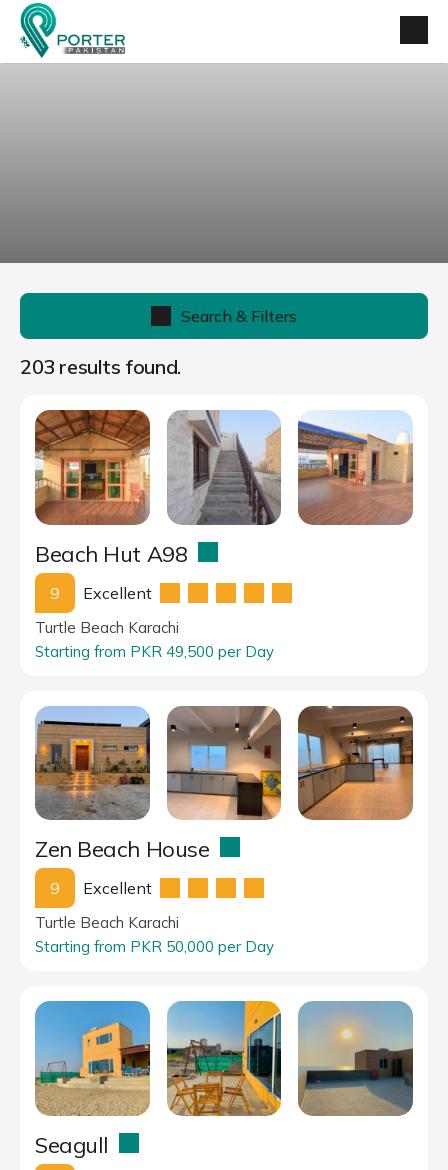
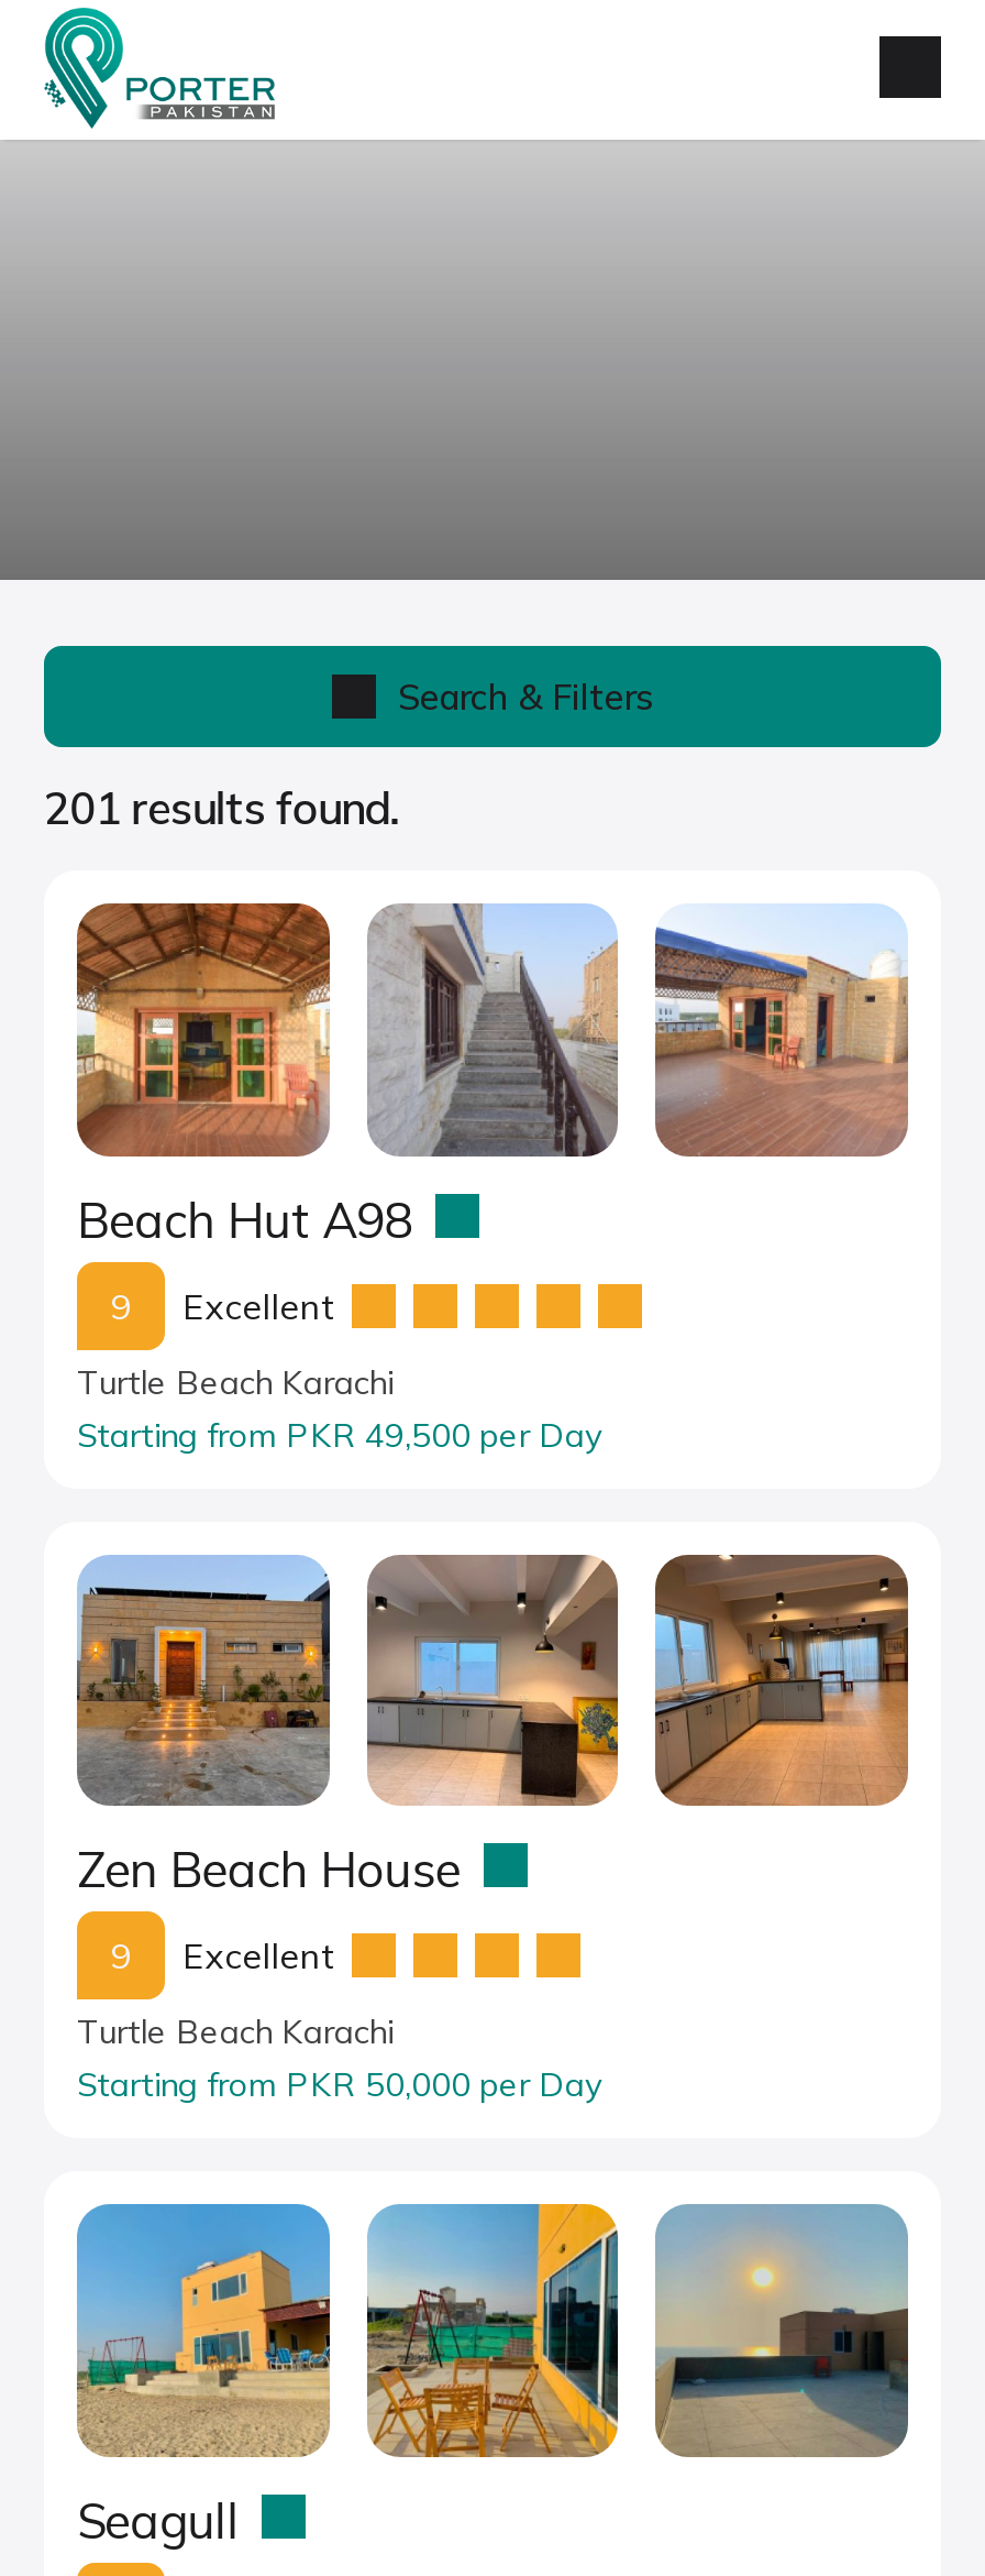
[20,354,181,379] 203 results found. -> [44,780,398,835] 201 results found.

